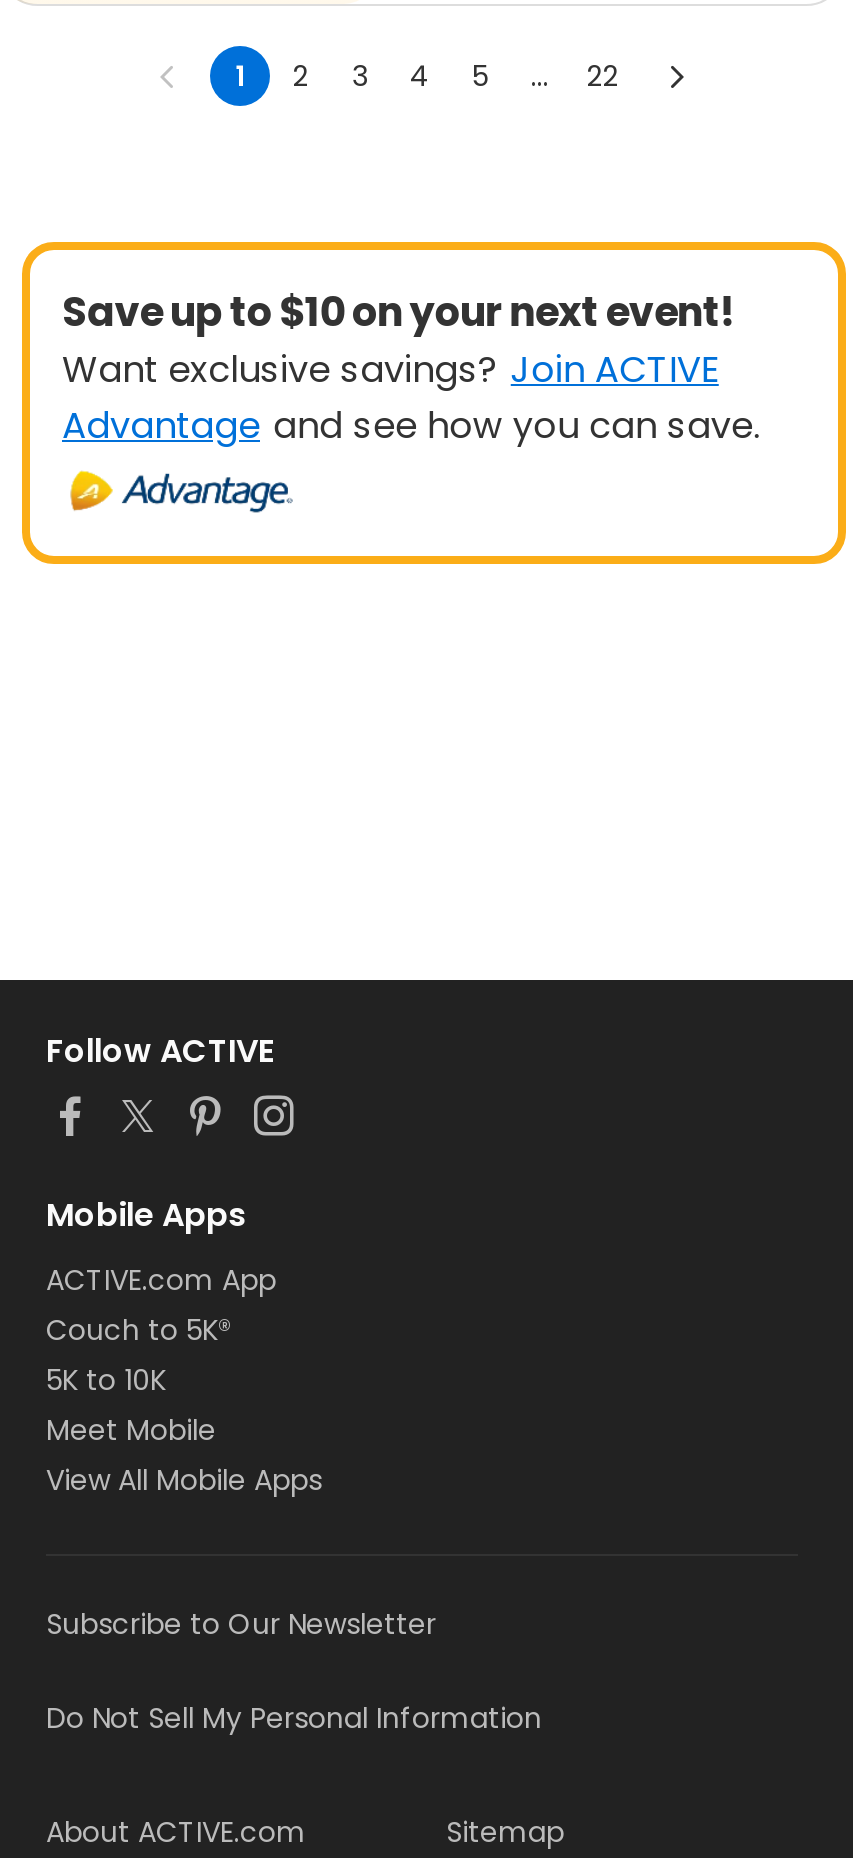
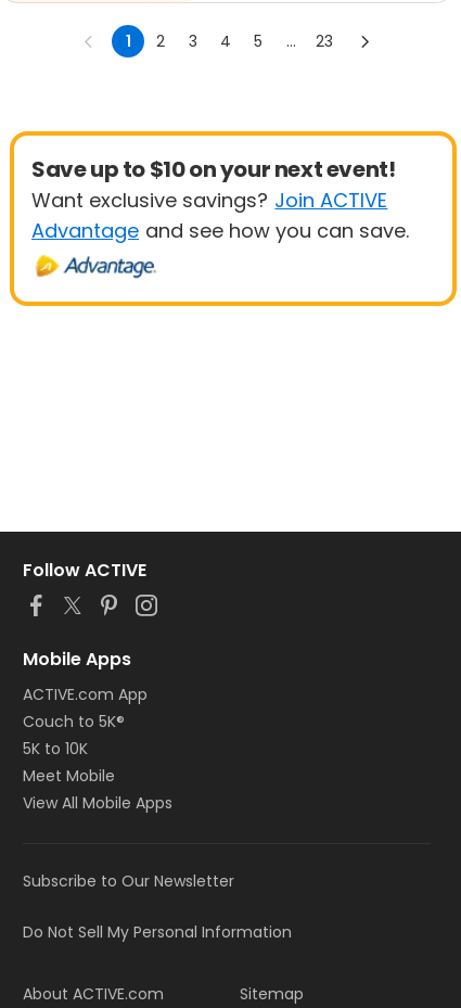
[586,56,618,96] 22 -> [316,30,333,52] 23

